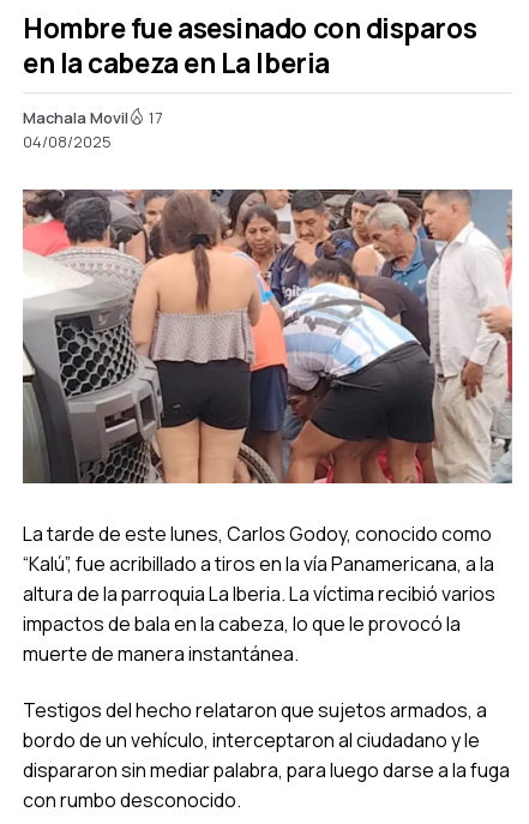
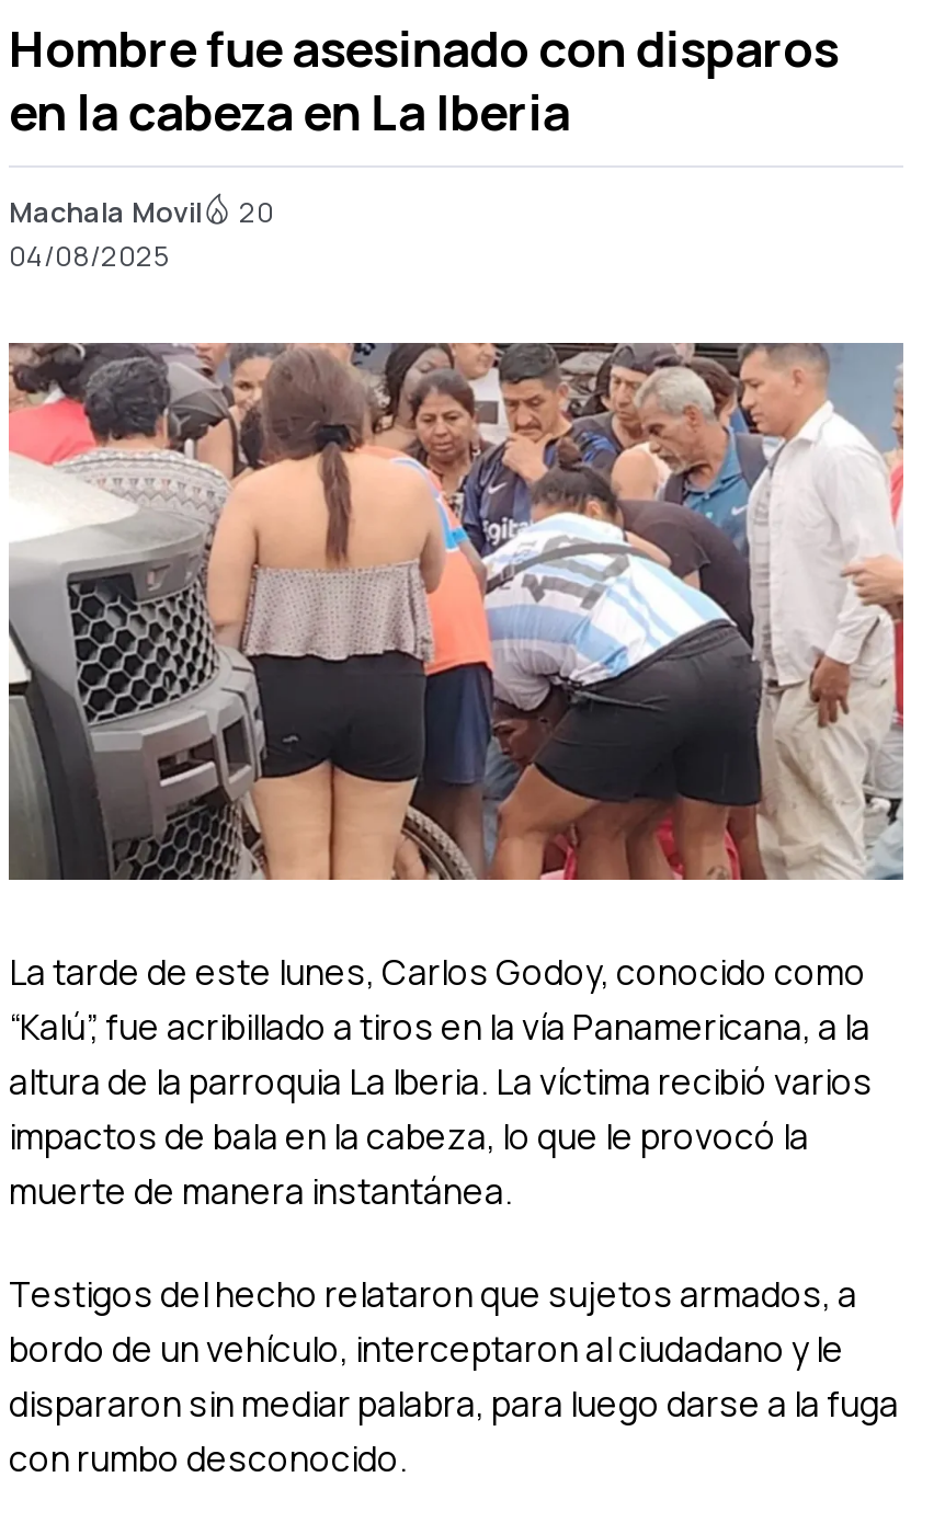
[23,107,162,128] Machala Movil 17 -> [9,192,274,231] Machala Movil 20

